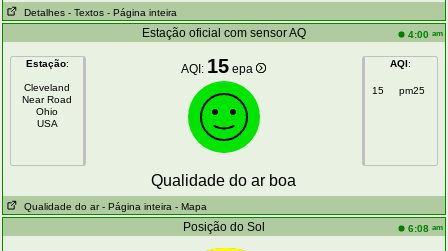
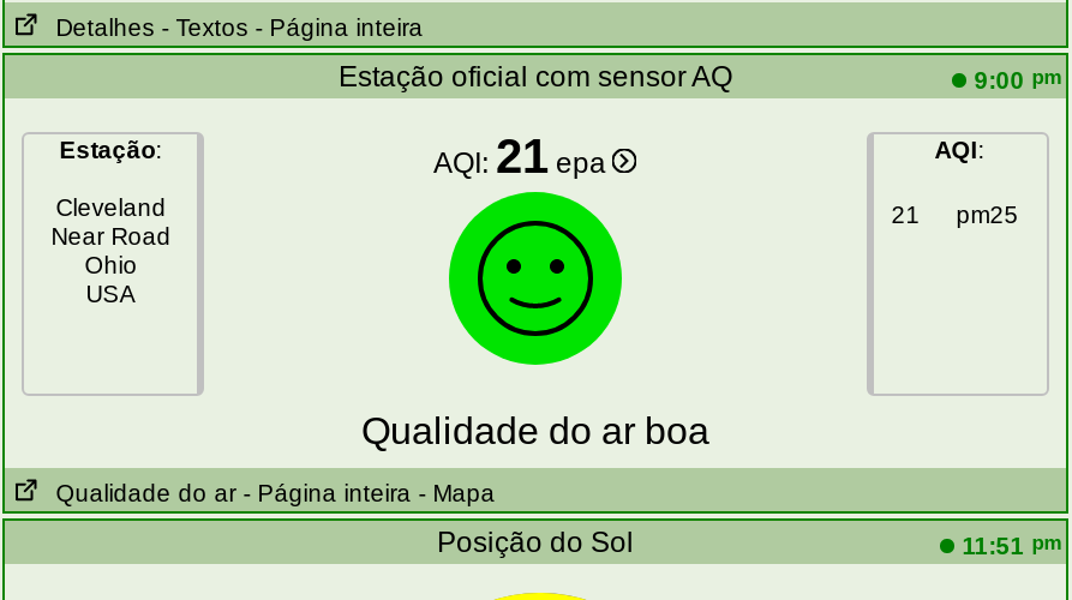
[405,28,443,40] 4:00 am -> [967,65,1061,94] 9:00 pm
[181,55,256,77] AQI: 15 epa -> [433,130,613,182] AQI: 21 epa
[372,85,425,96] 15 pm25 -> [891,202,1018,228] 21 pm25
[405,222,443,234] 6:08 am -> [955,530,1061,559] 11:51 pm

